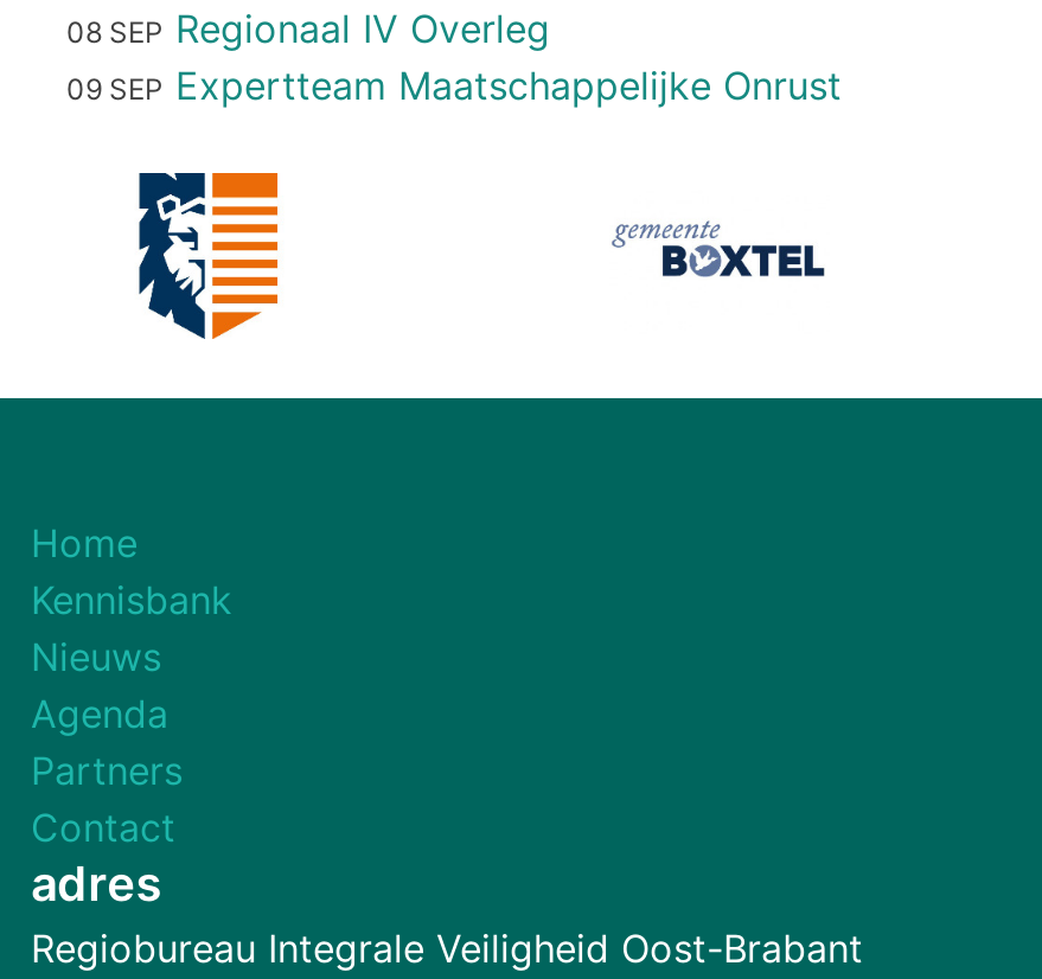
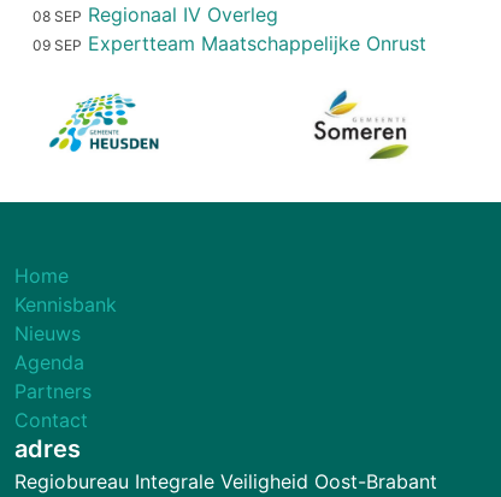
[100,171,315,341] [image] -> [48,88,160,171] [image]
[612,180,827,313] [image] -> [311,89,418,160] [image]

